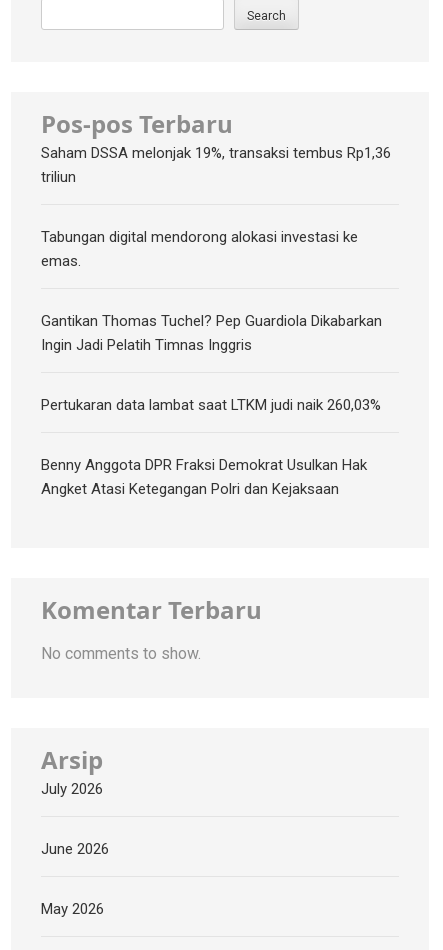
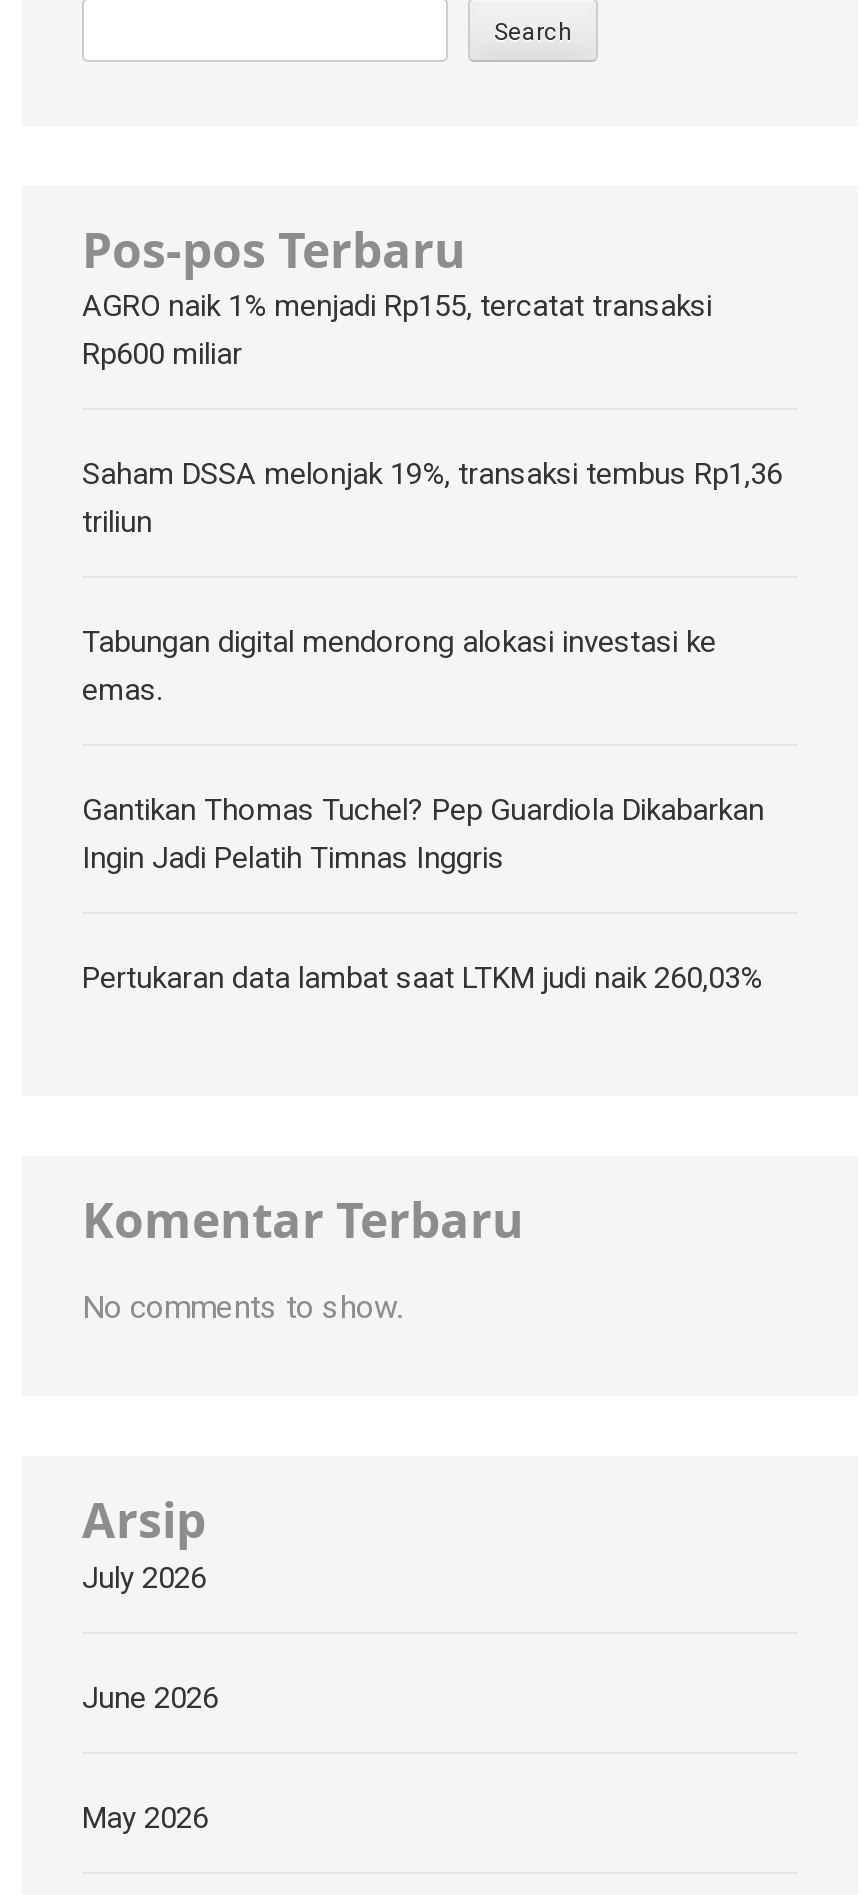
none -> [82,289,712,373] AGRO naik 1% menjadi Rp155, tercatat transaksi | Rp600 miliar
moved [41,144,391,414] -> [82,457,782,997]: Saham DSSA melonjak 19%, transaksi tembus Rp1,36 | triliun | Tabungan digital mendorong alokasi investasi ke | emas. | Gantikan Thomas Tuchel? Pep Guardiola Dikabarkan | Ingin Jadi Pelatih Timnas Inggris | Pertukaran data lambat saat LTKM judi naik 260,03%
[41,456,367,498] Benny Anggota DPR Fraksi Demokrat Usulkan Hak | Angket Atasi Ketegangan Polri dan Kejaksaan -> none

